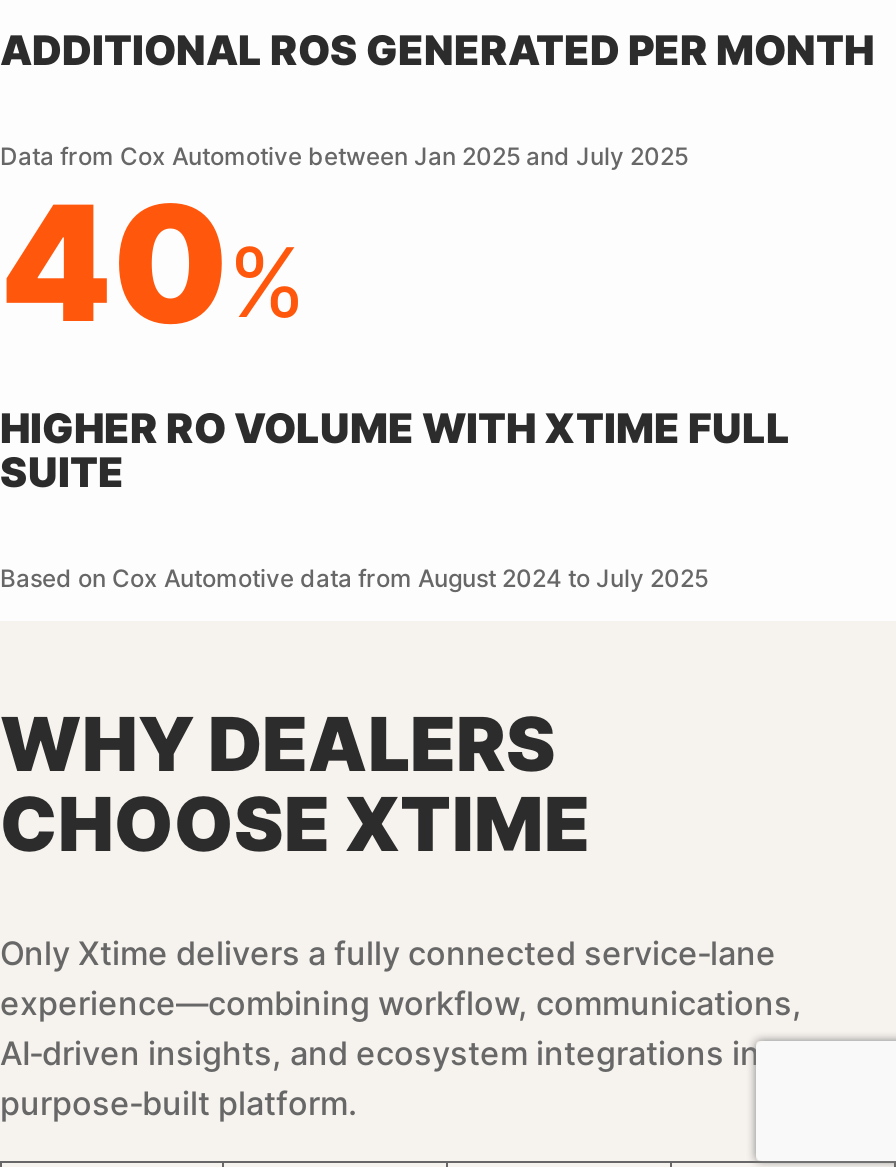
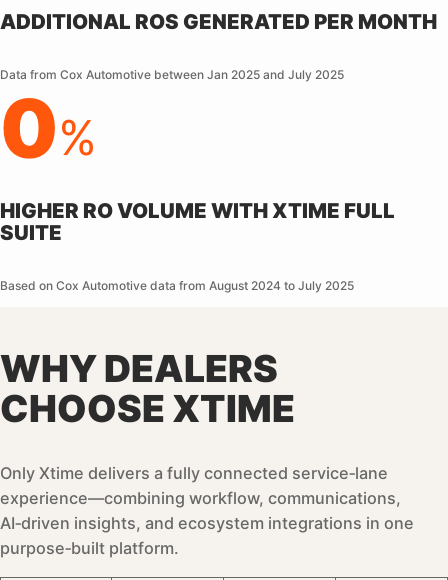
[0,164,306,358] 40% -> [0,79,97,176] 0%

